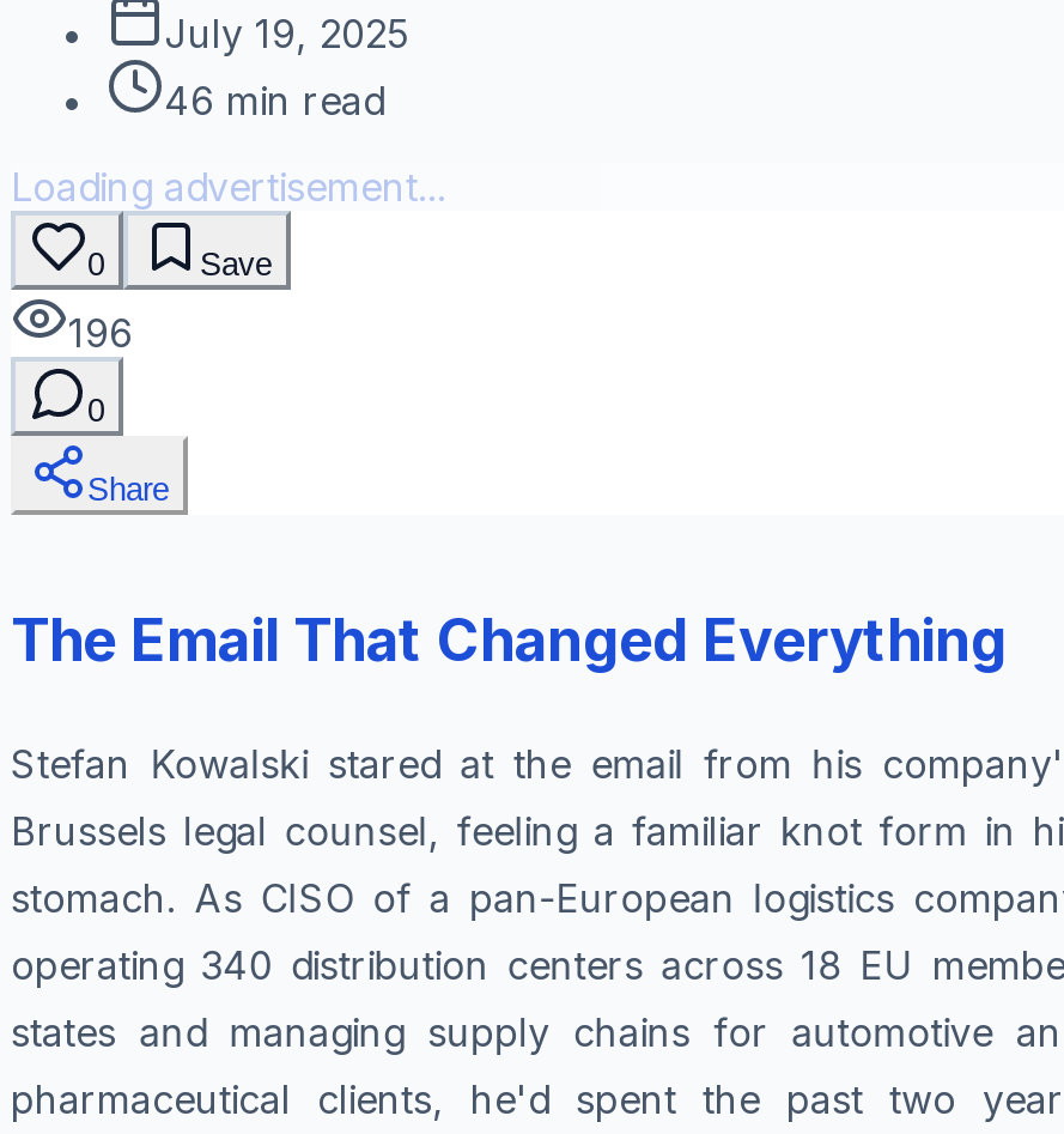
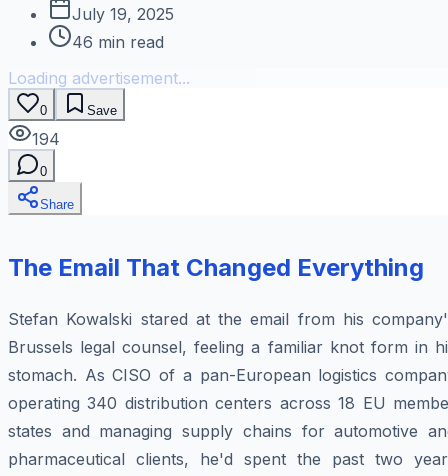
[68,309,133,357] 196 -> [32,129,60,149] 194

